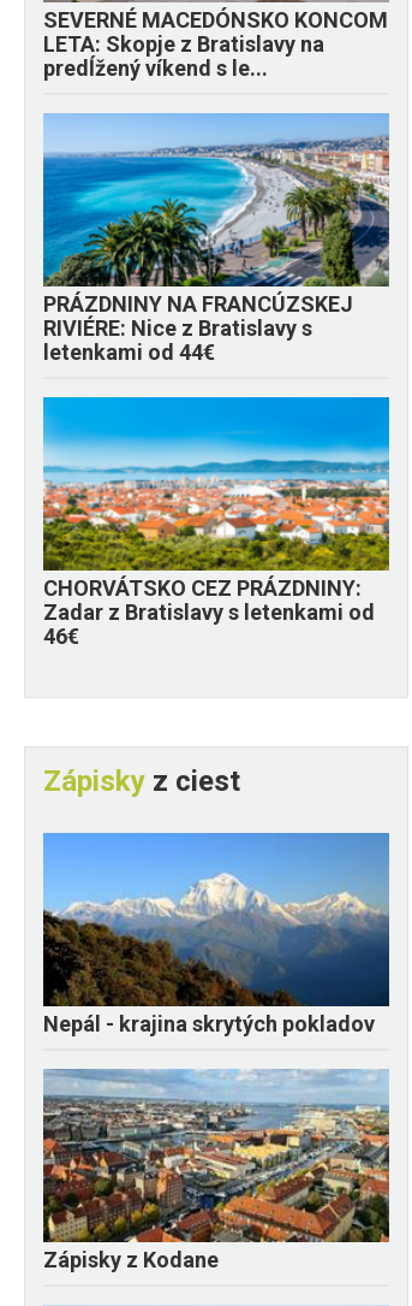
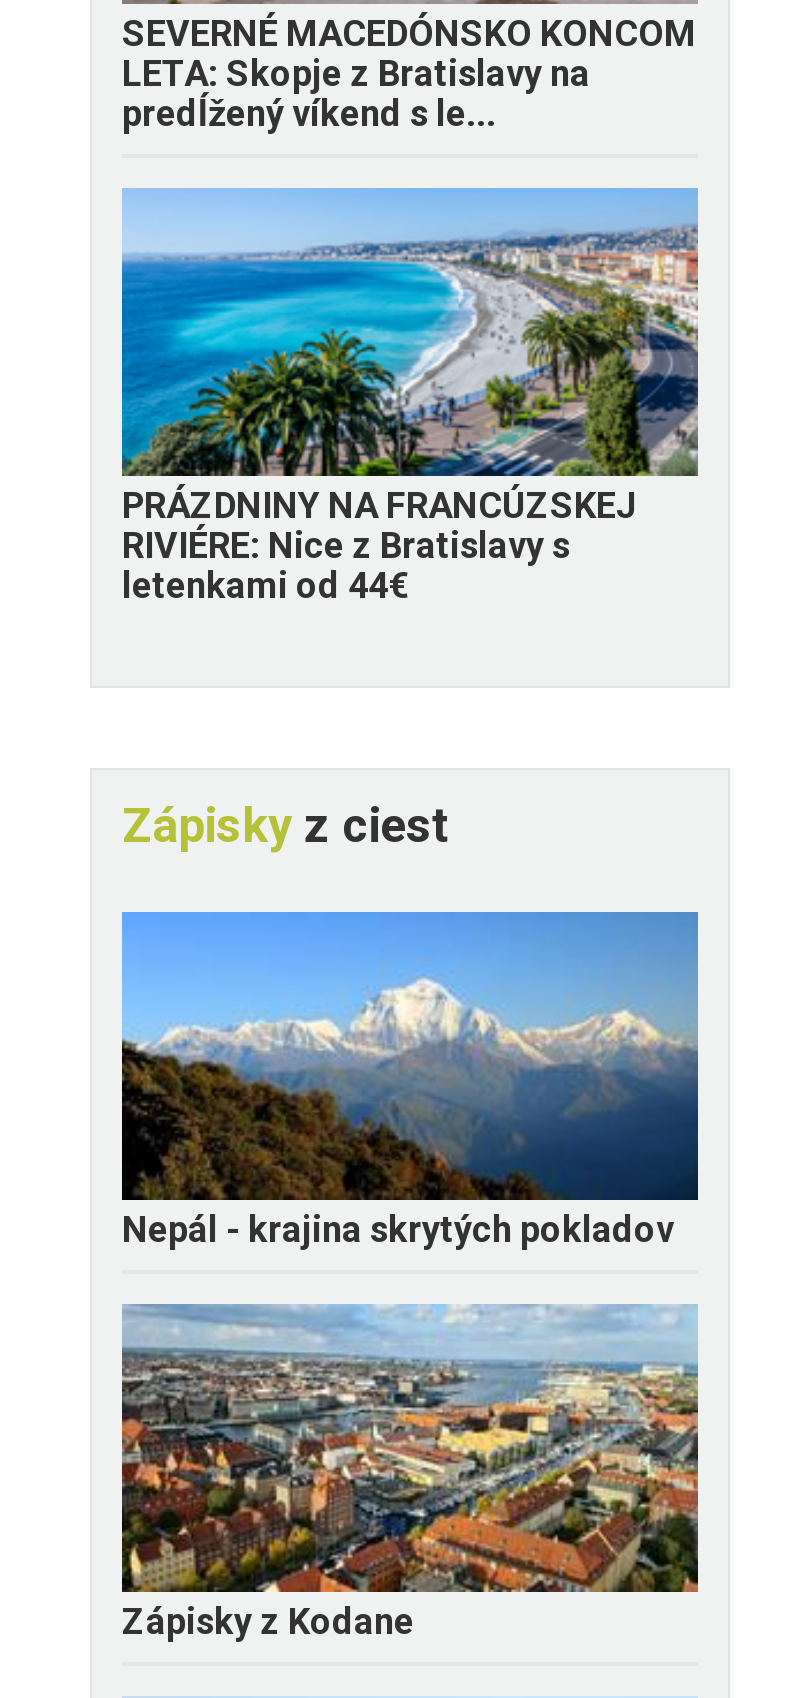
[42,397,390,649] [image] | CHORVÁTSKO CEZ PRÁZDNINY: | Zadar z Bratislavy s letenkami od | 46€ -> none

